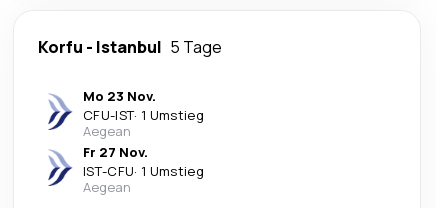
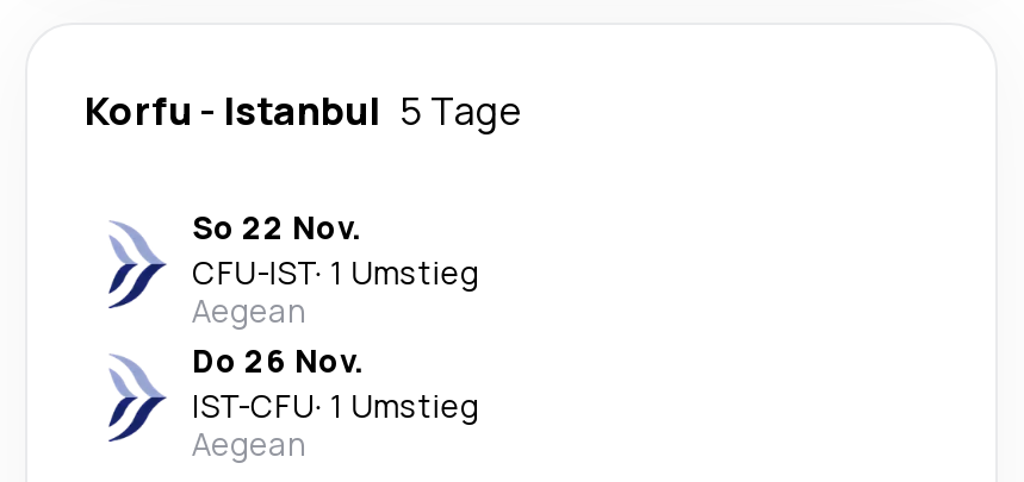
[83,87,156,105] Mo 23 Nov. -> [192,206,361,249] So 22 Nov.
[83,143,148,161] Fr 27 Nov. -> [192,339,364,382] Do 26 Nov.

